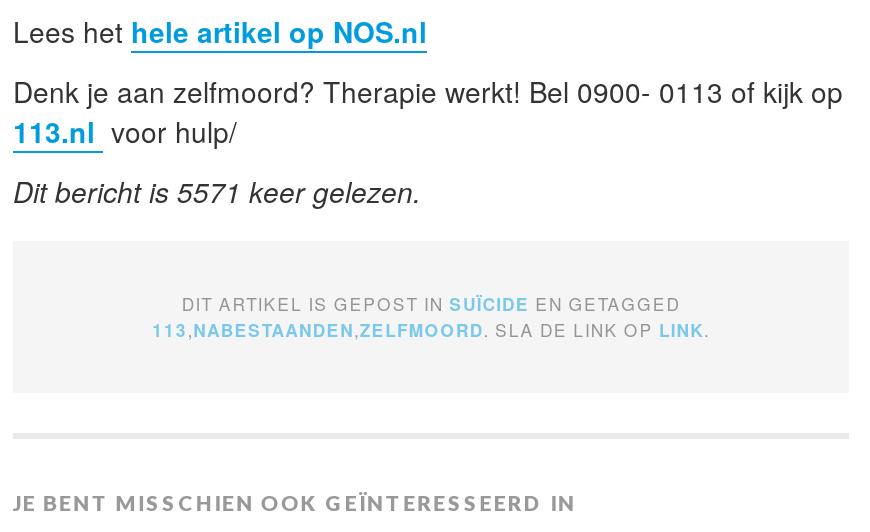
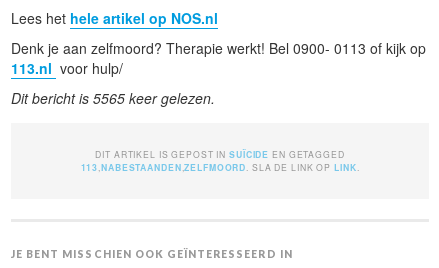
[13,170,421,210] Dit bericht is 5571 keer gelezen. -> [11,87,215,107] Dit bericht is 5565 keer gelezen.

